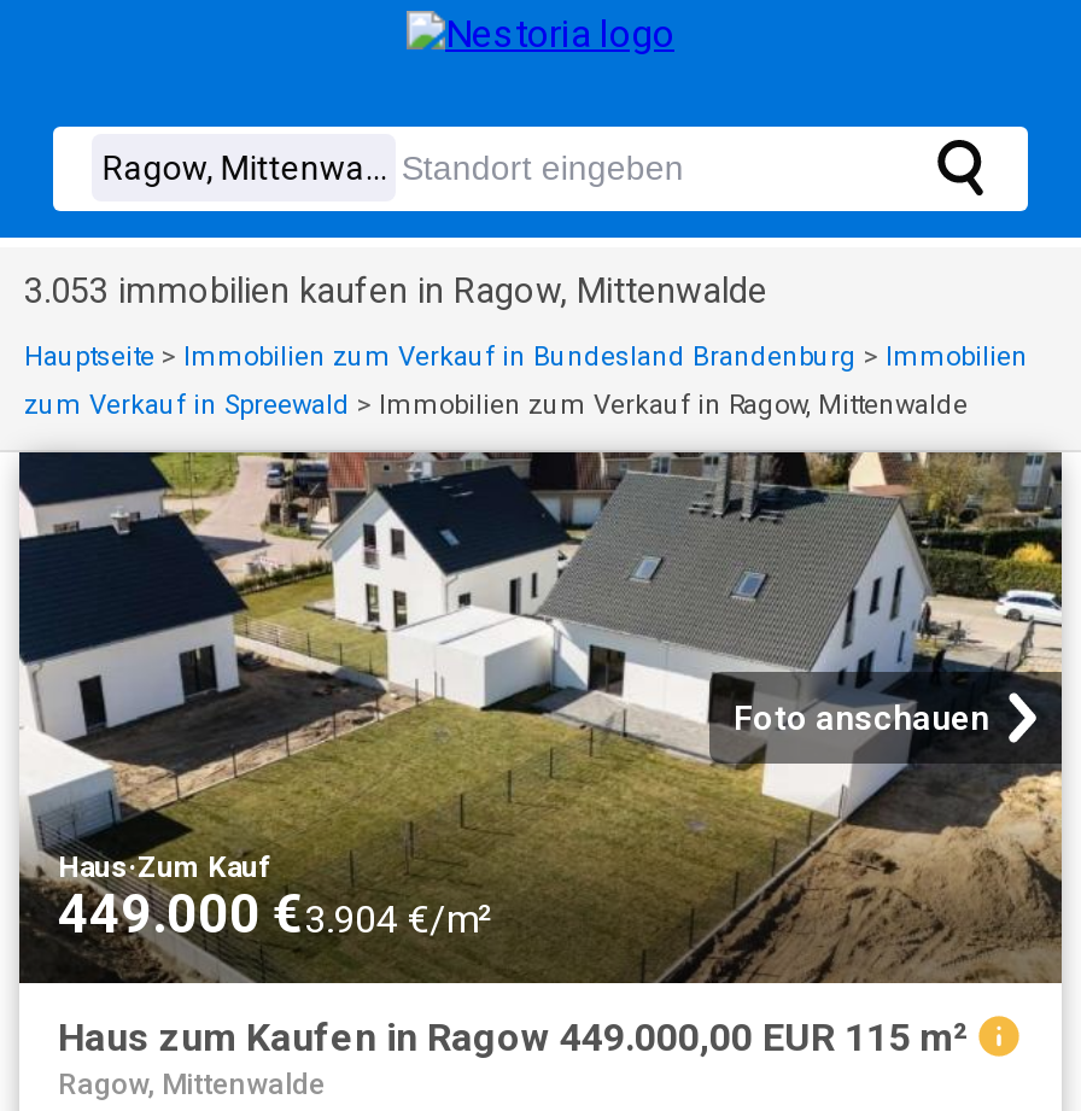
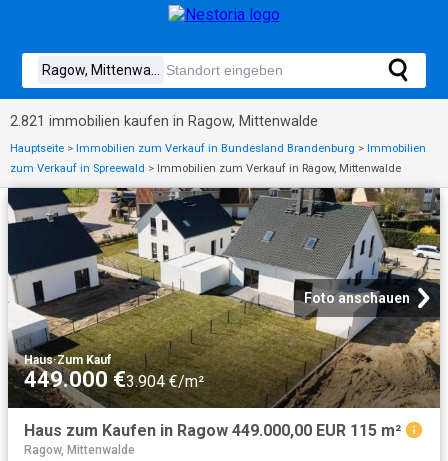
[24,271,767,312] 3.053 immobilien kaufen in Ragow, Mittenwalde -> [10,113,318,130] 2.821 immobilien kaufen in Ragow, Mittenwalde

